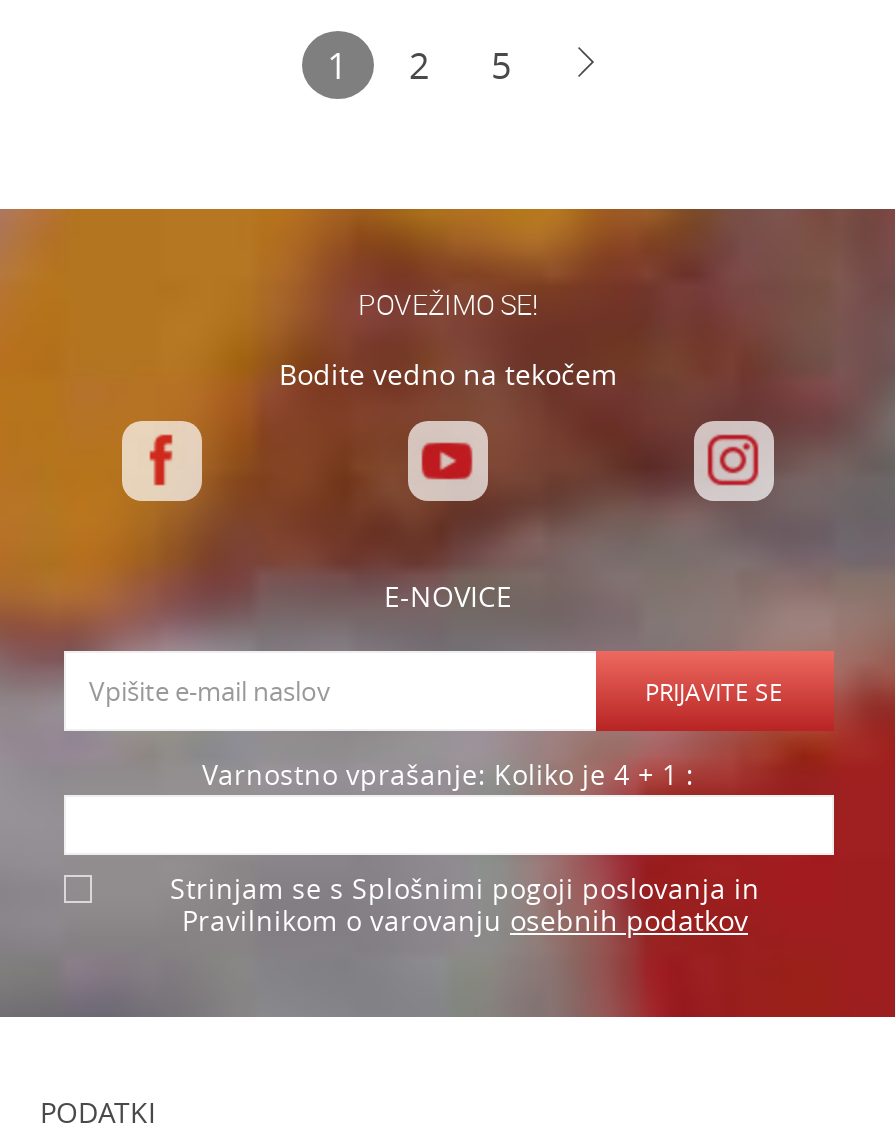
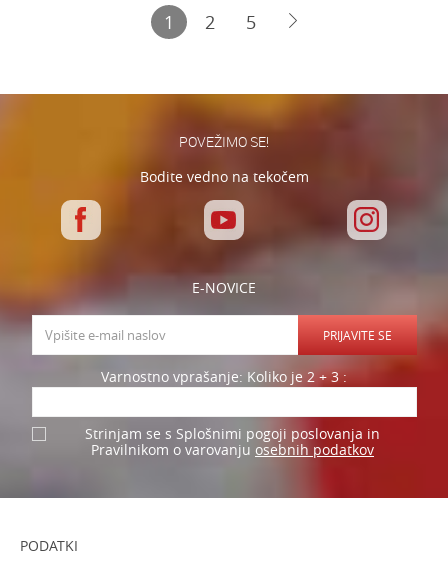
[202,757,694,793] Varnostno vprašanje: Koliko je 4 + 1 : -> [101,368,347,386] Varnostno vprašanje: Koliko je 2 + 3 :

